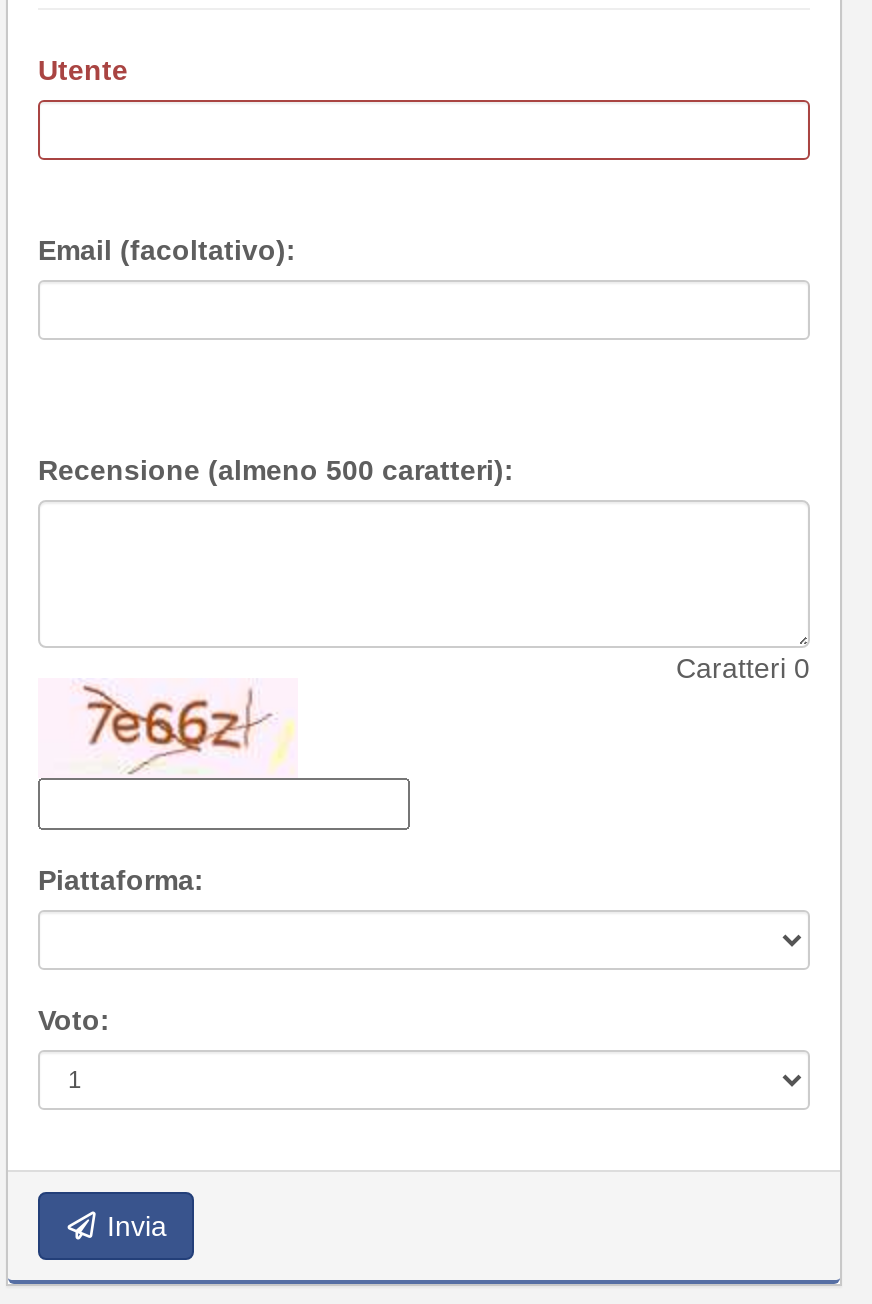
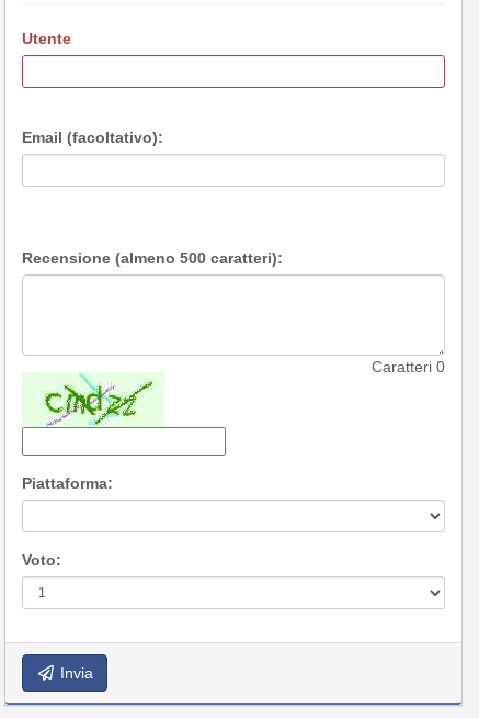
[42,680,296,778] [image] -> [23,372,163,427] [image]

